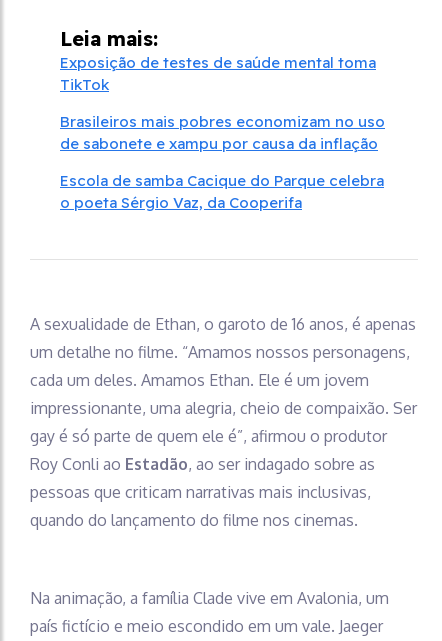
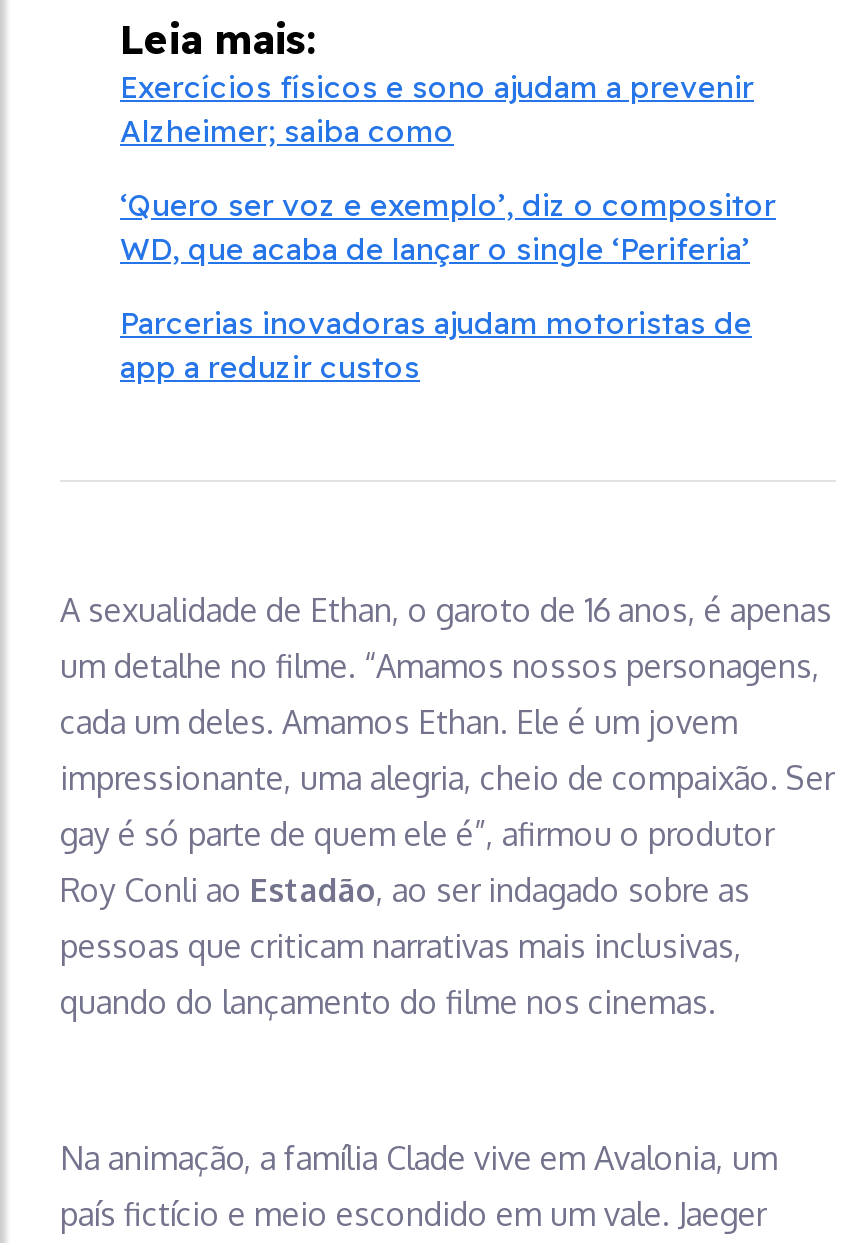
[60,53,376,94] Exposição de testes de saúde mental toma | TikTok -> [120,67,754,149] Exercícios físicos e sono ajudam a prevenir | Alzheimer; saiba como
[60,112,385,153] Brasileiros mais pobres economizam no uso | de sabonete e xampu por causa da inflação -> [120,185,776,267] ‘Quero ser voz e exemplo’, diz o compositor | WD, que acaba de lançar o single ‘Periferia’
[60,171,384,212] Escola de samba Cacique do Parque celebra | o poeta Sérgio Vaz, da Cooperifa -> [120,303,752,385] Parcerias inovadoras ajudam motoristas de | app a reduzir custos

